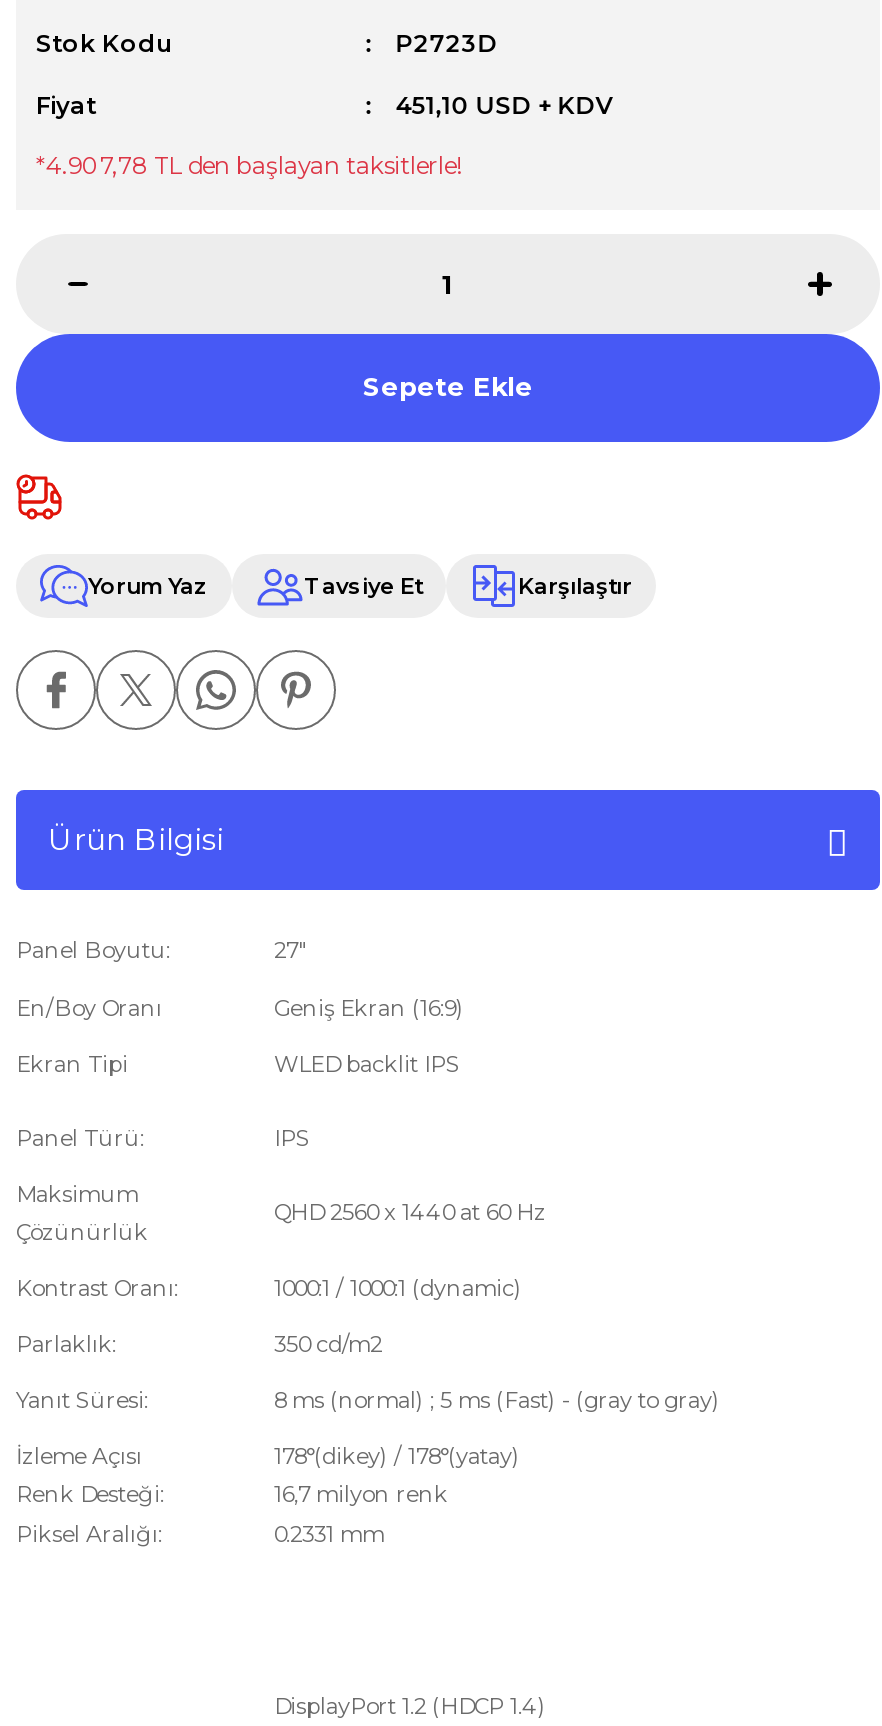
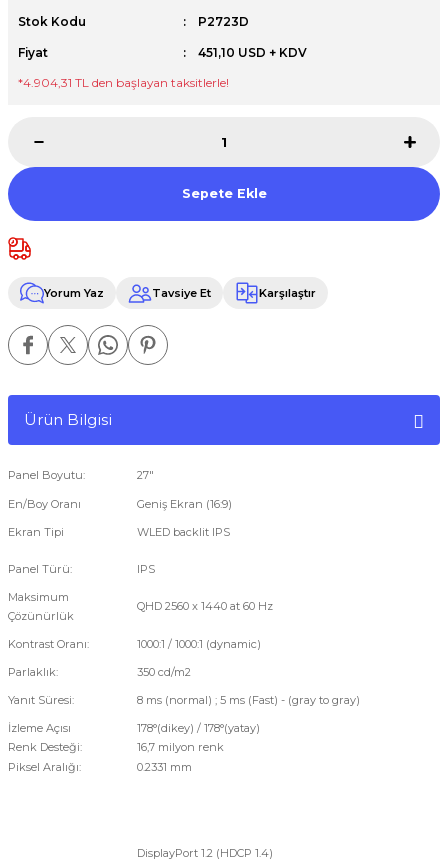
[36,150,462,180] *4.907,78 TL den başlayan taksitlerle! -> [18,75,229,90] *4.904,31 TL den başlayan taksitlerle!

